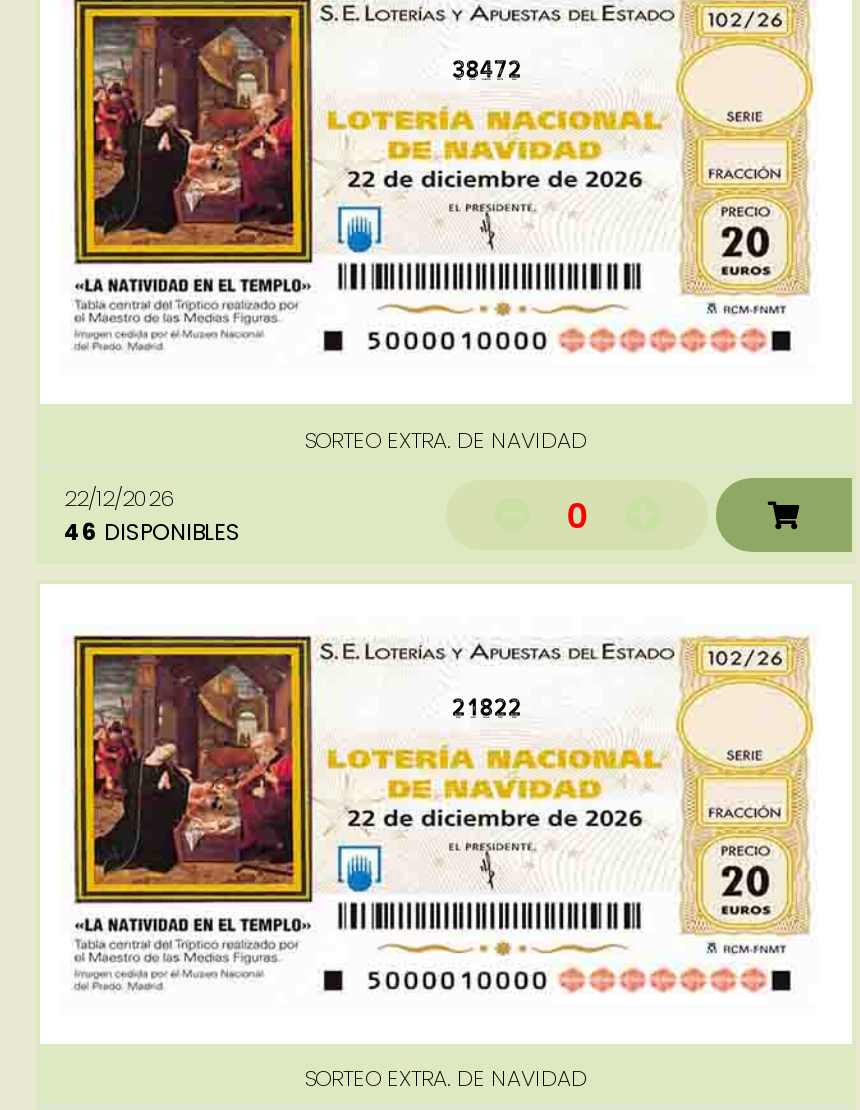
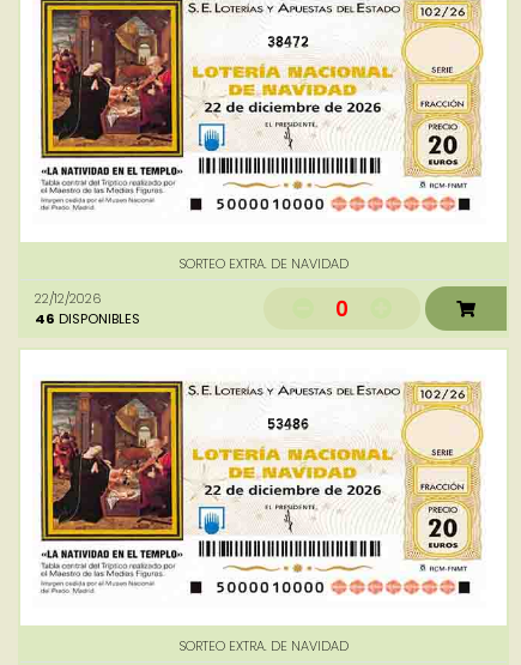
[452,692,522,724] 21822 -> [267,415,309,434] 53486

